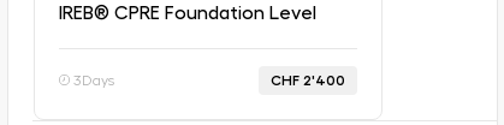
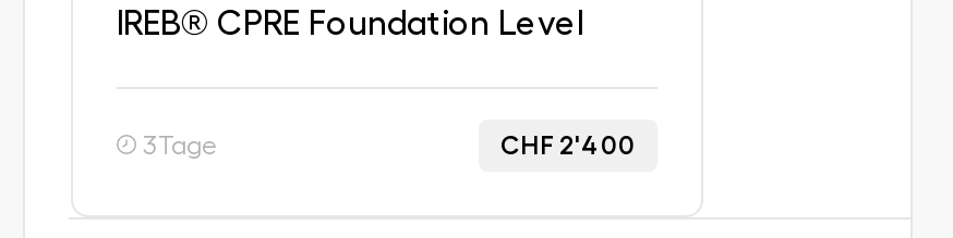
[73,73,114,88] 3Days -> [143,133,215,159] 3Tage

